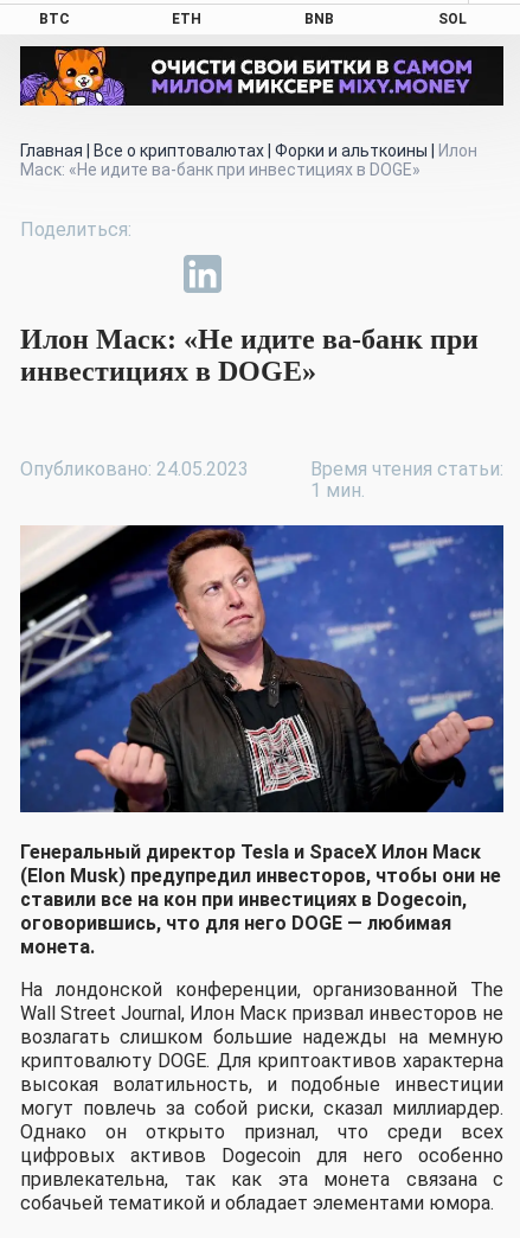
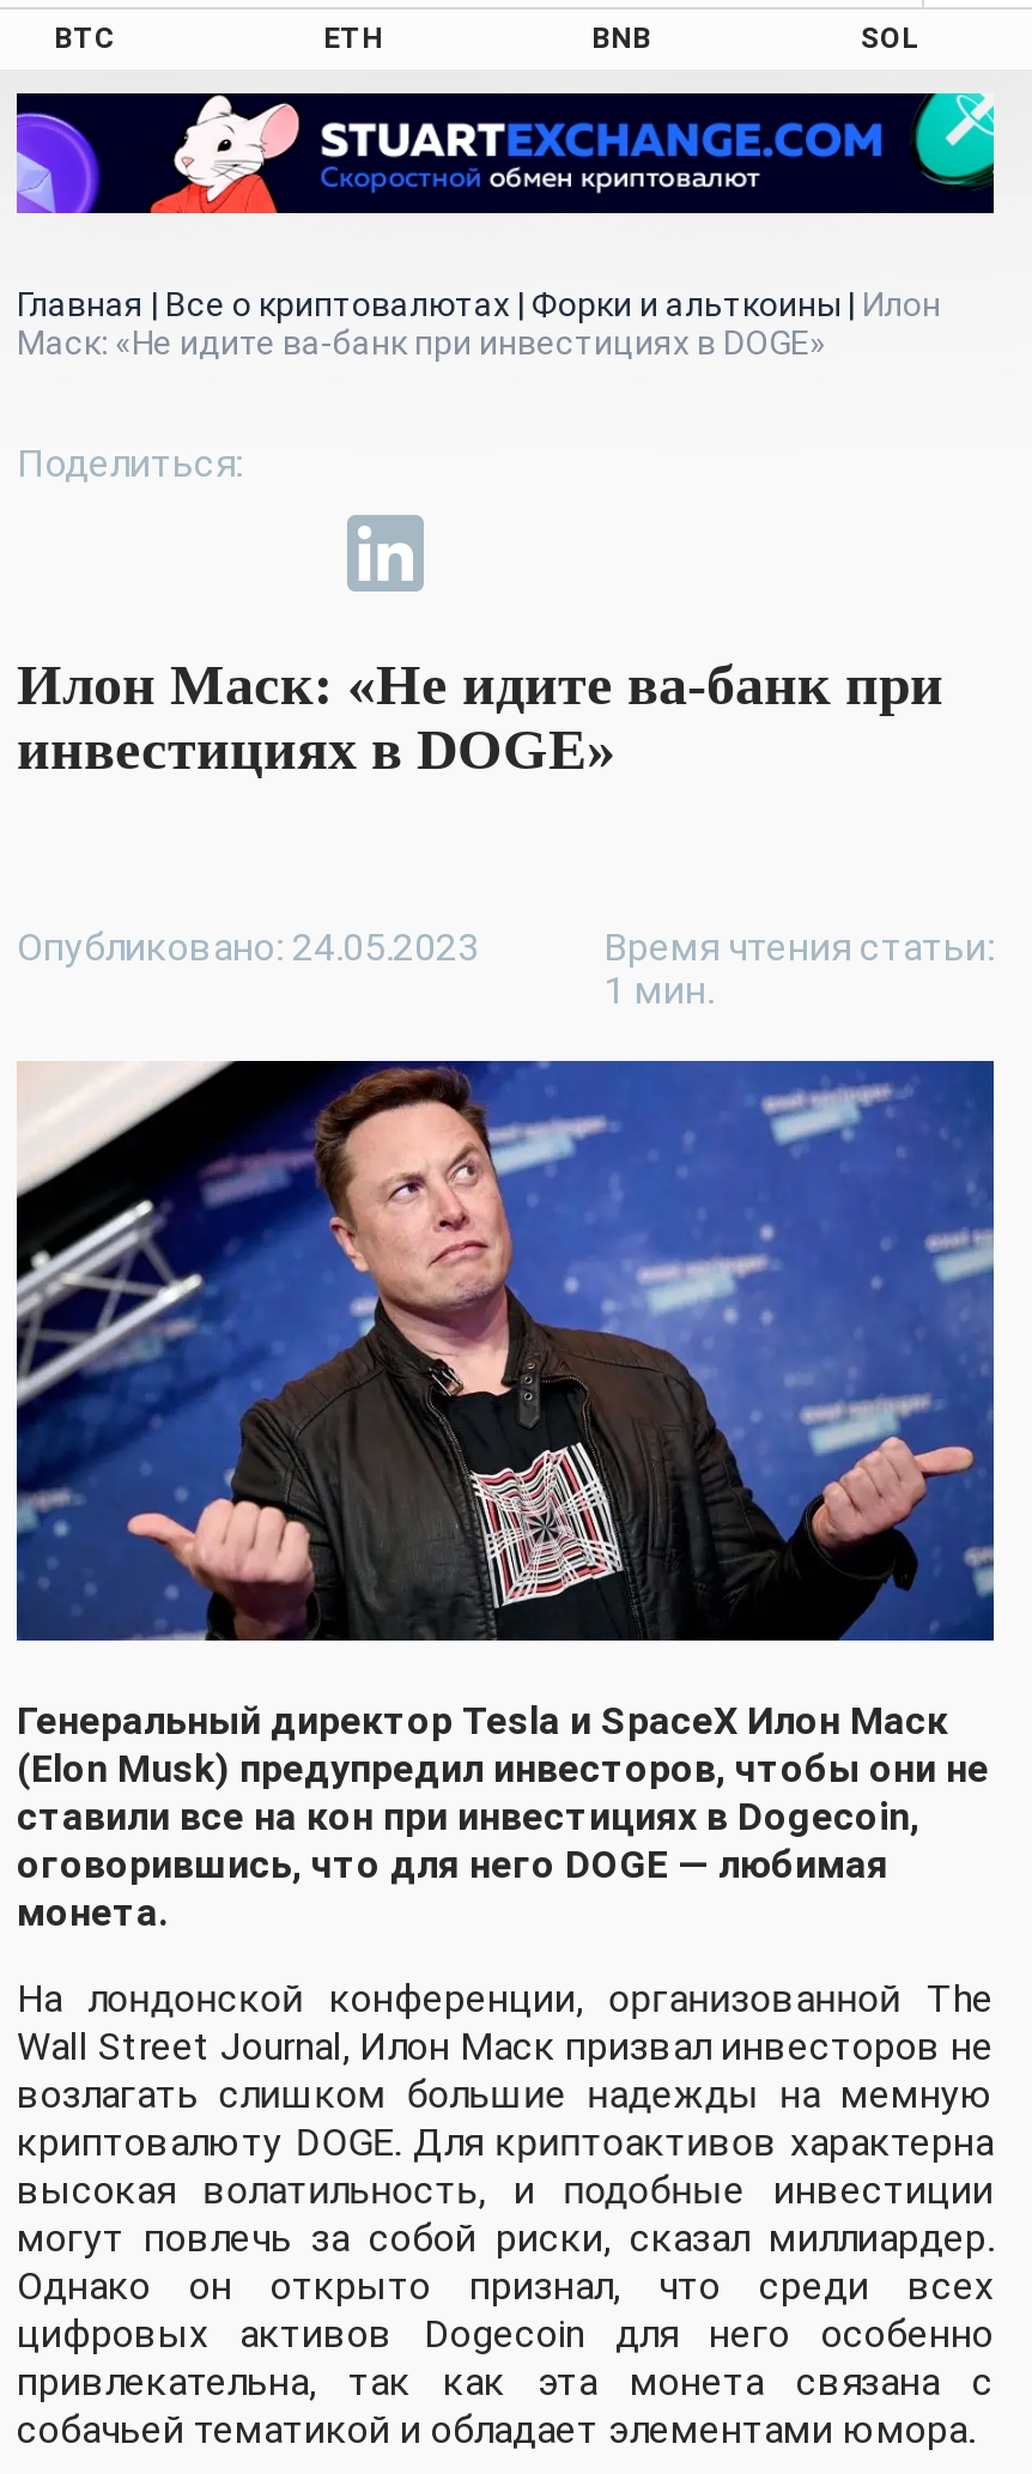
[19,45,505,107] [image] -> [14,91,996,216] [image]

